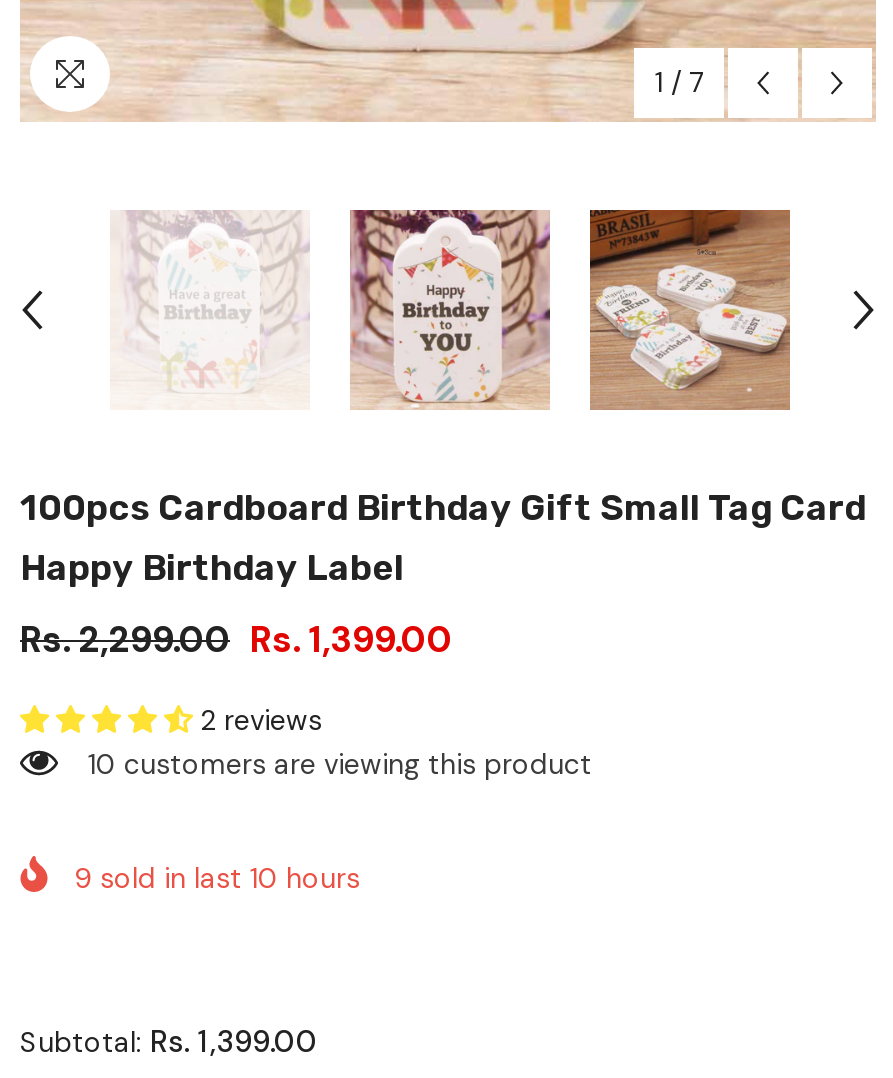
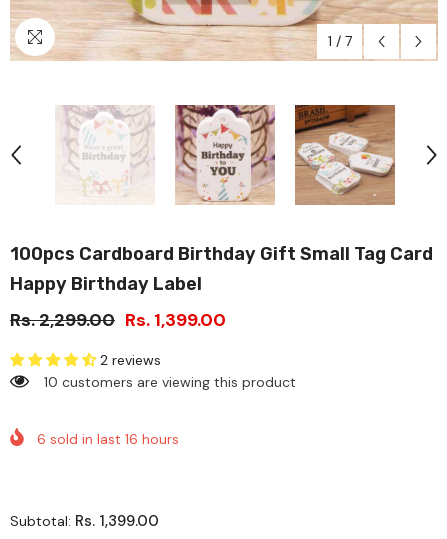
[74,861,360,897] 9 sold in last 10 hours -> [37,430,179,448] 6 sold in last 16 hours

